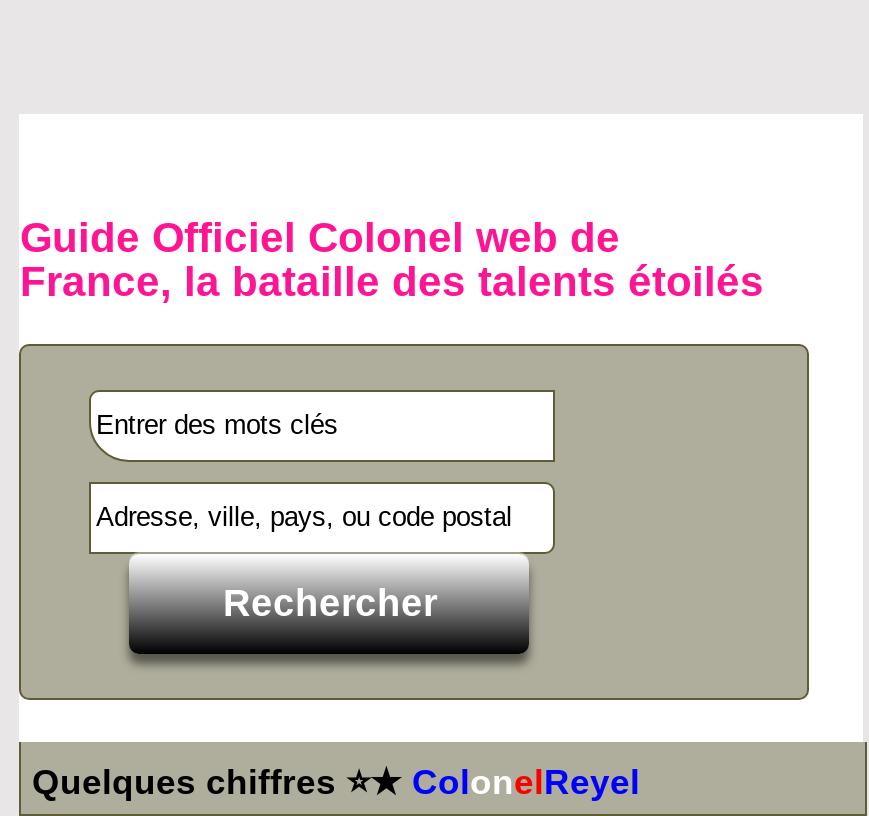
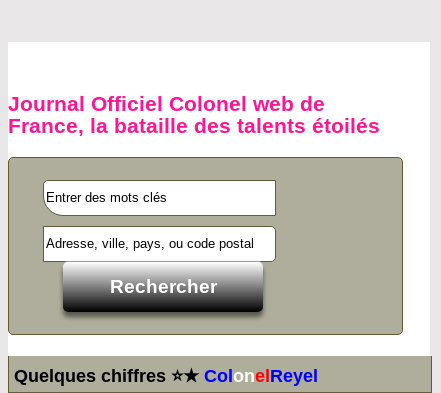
[20,213,620,259] Guide Officiel Colonel web de -> [8,91,325,114] Journal Officiel Colonel web de

